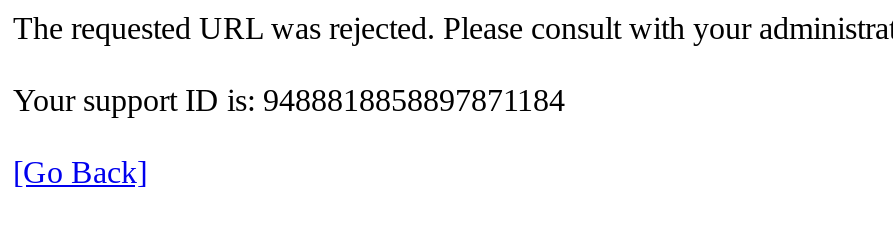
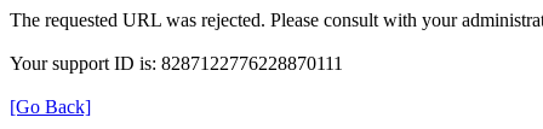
[13,83,565,117] Your support ID is: 9488818858897871184 -> [10,53,343,74] Your support ID is: 8287122776228870111

